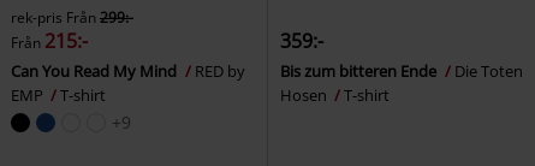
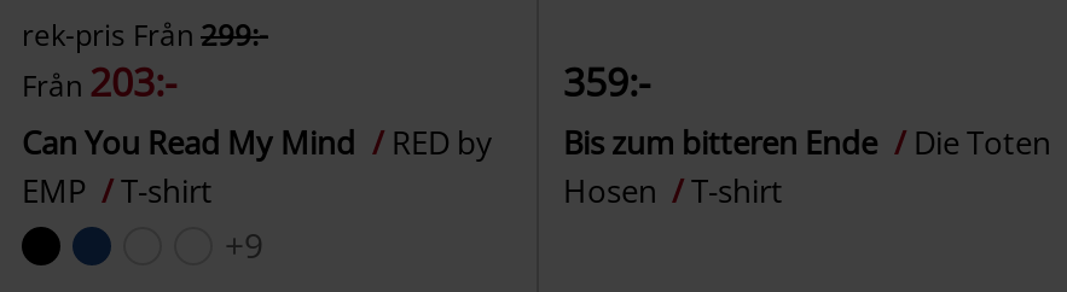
[11,28,88,54] Från 215:- -> [22,54,176,107] Från 203:-

